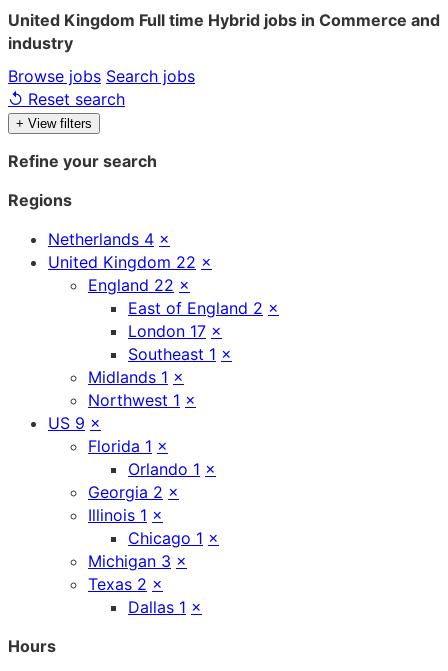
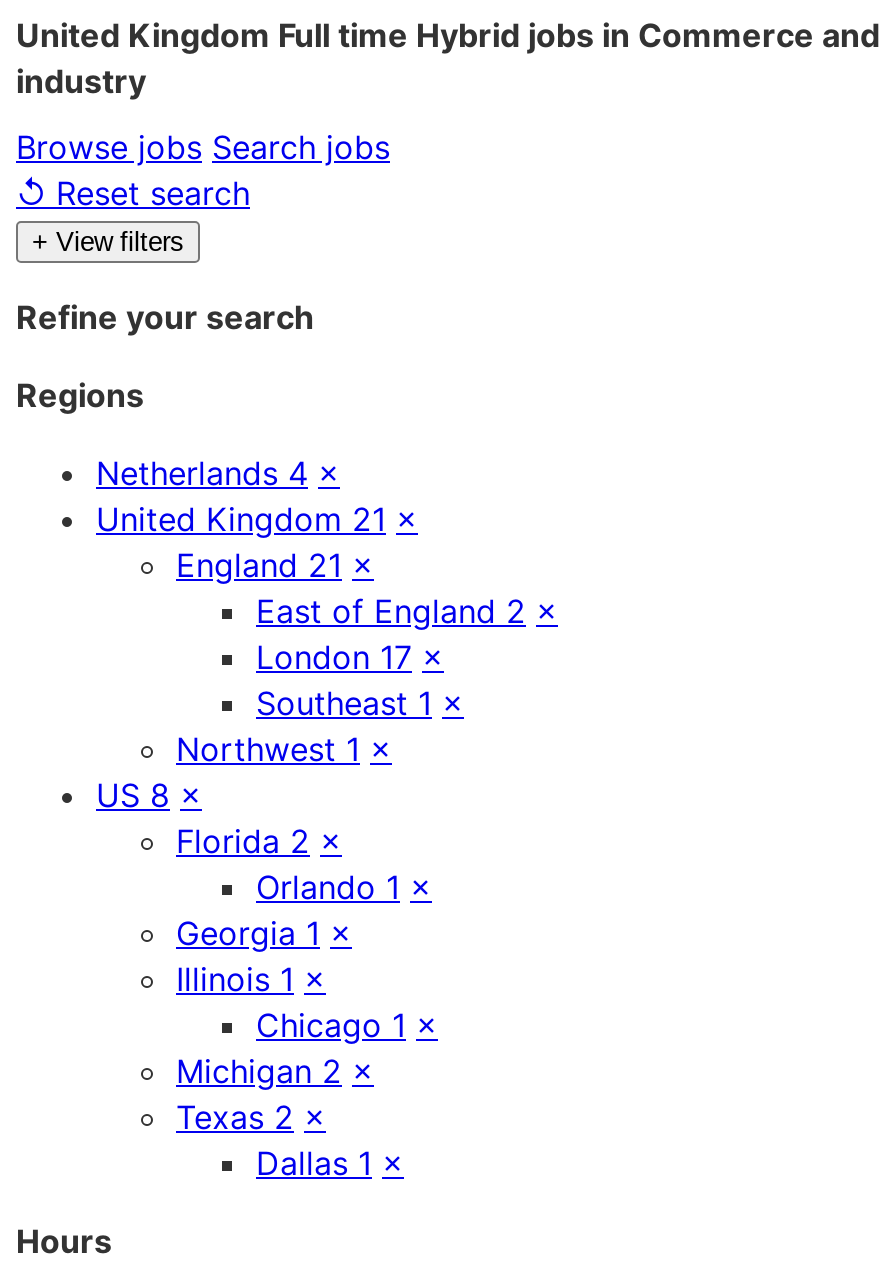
[48,252,212,272] United Kingdom 22 × -> [96,499,418,539] United Kingdom 21 ×
[88,275,190,295] England 22 × -> [176,545,374,585] England 21 ×
[88,367,184,387] Midlands 1 × -> none
[48,413,101,433] US 9 × -> [96,775,202,815] US 8 ×
[88,436,168,456] Florida 1 × -> [176,821,342,861] Florida 2 ×
[88,482,179,502] Georgia 2 × -> [176,913,352,953] Georgia 1 ×
[88,551,187,571] Michigan 3 × -> [176,1051,374,1091] Michigan 2 ×

